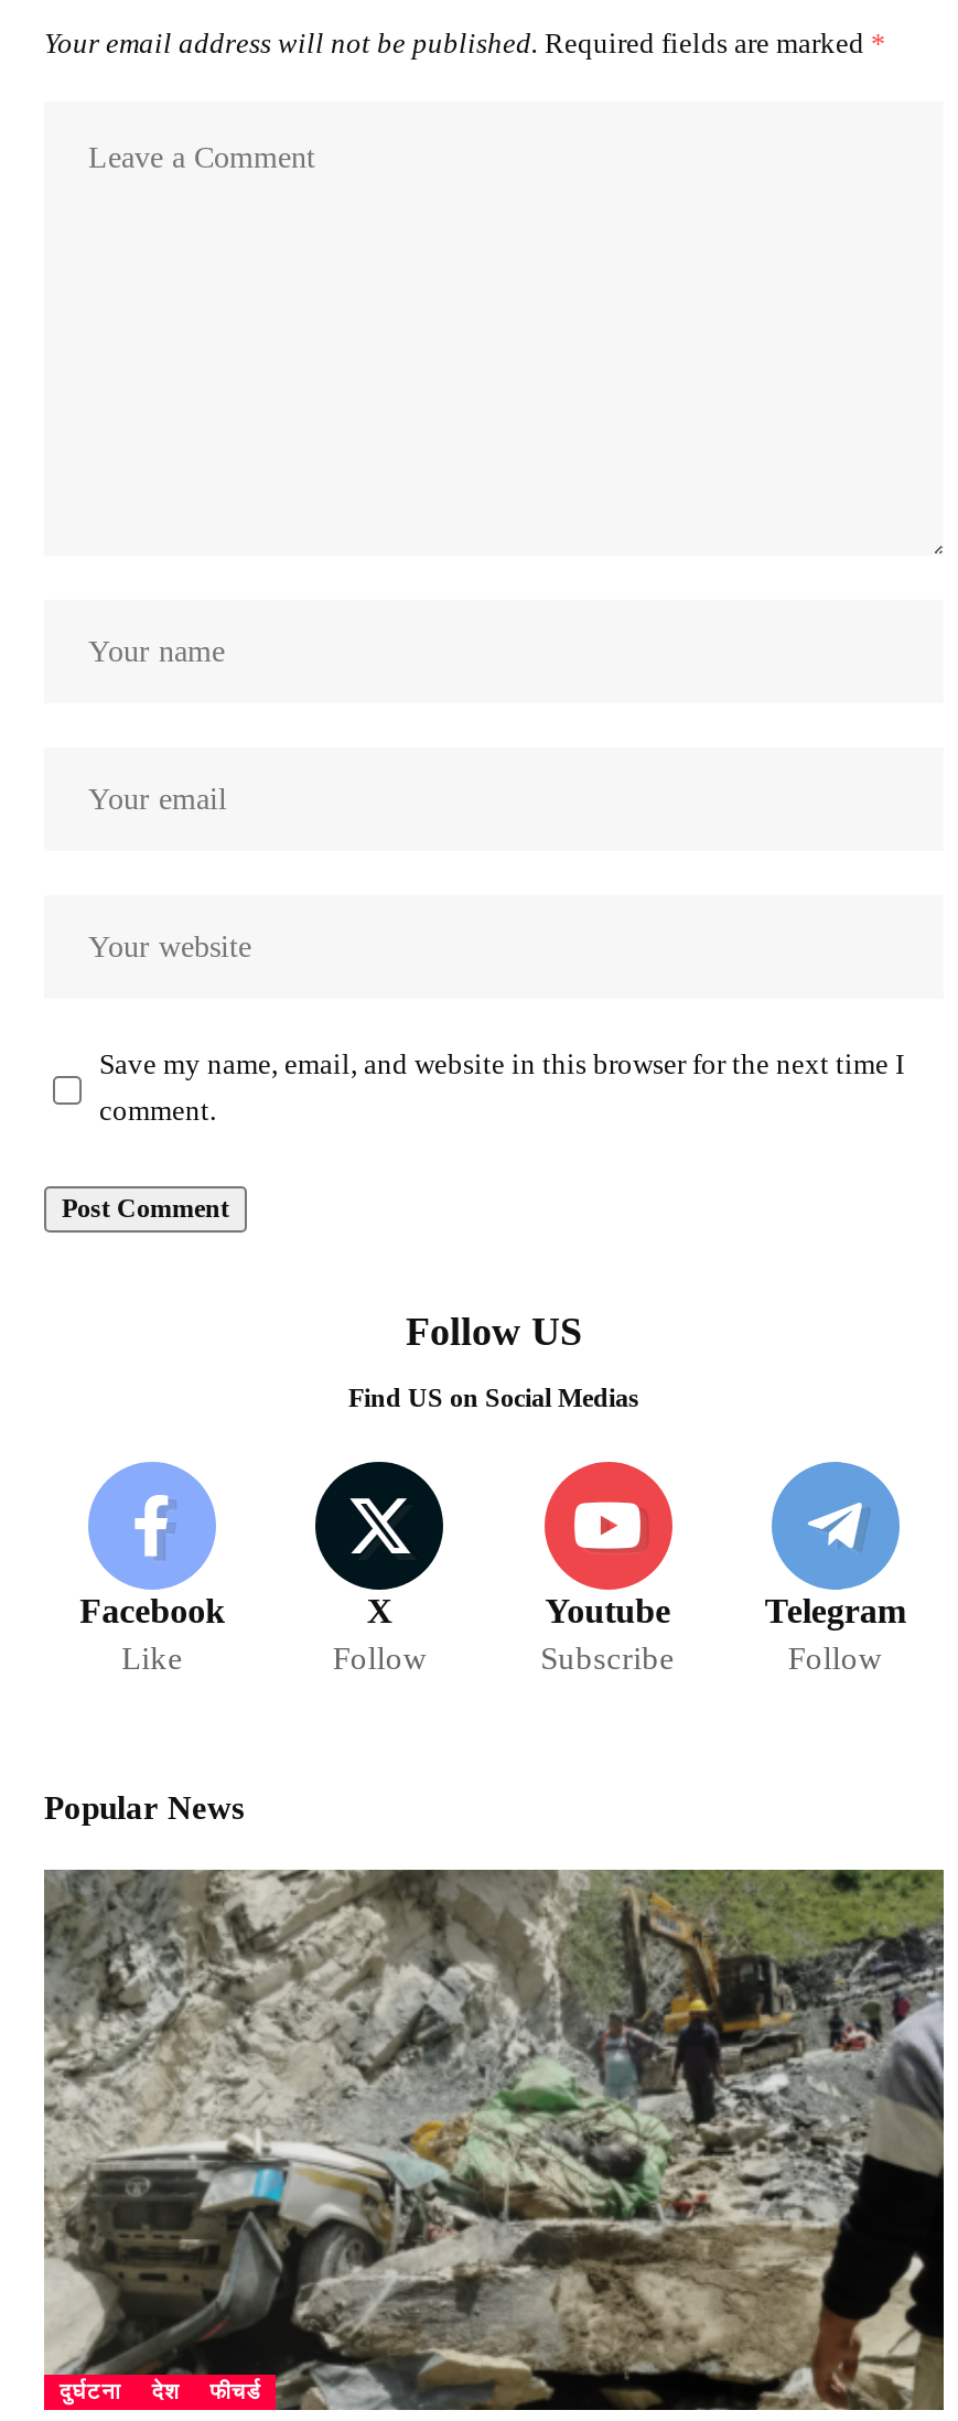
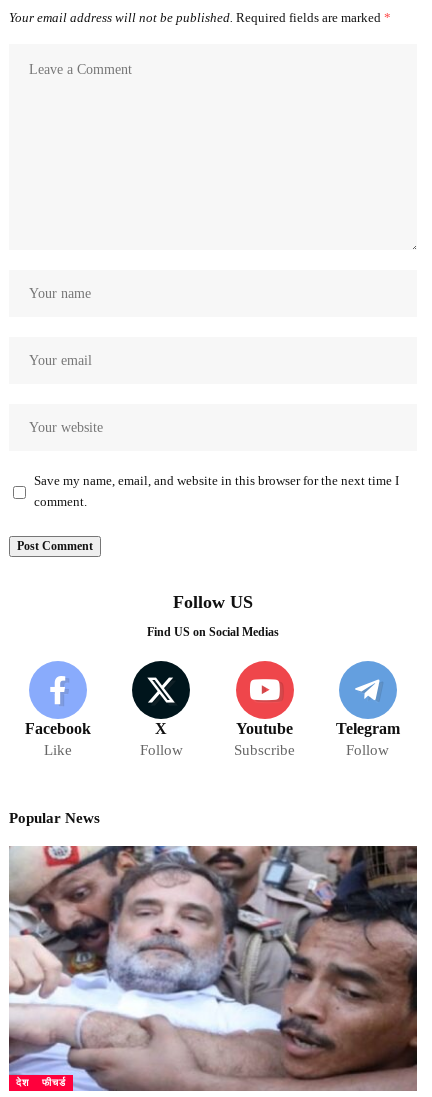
[42,1868,946,2410] [image] -> [9,845,418,1091] [image]
[60,2380,121,2404] दुर्घटना -> none

